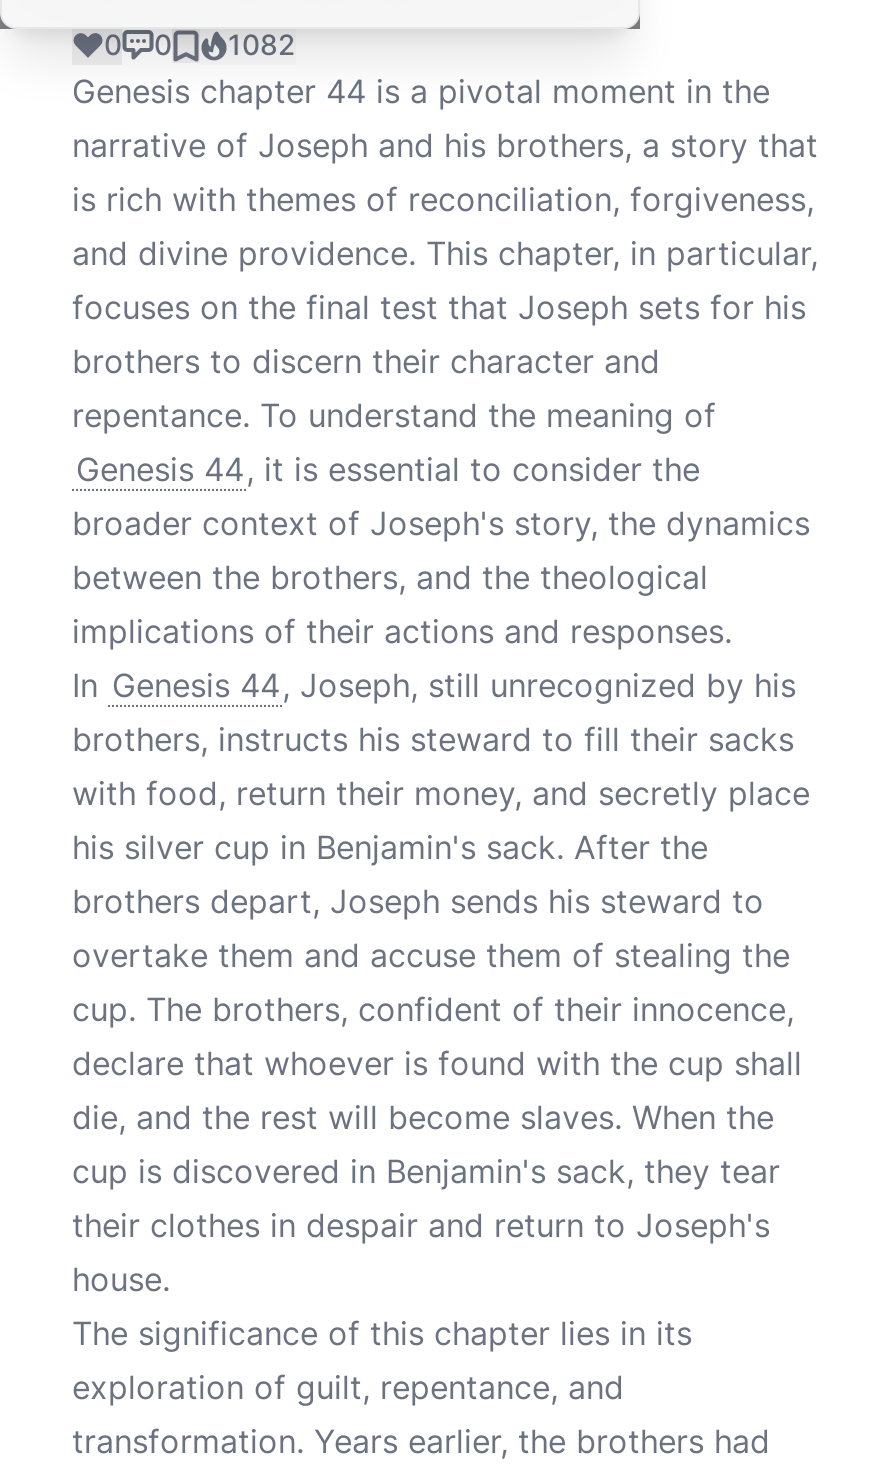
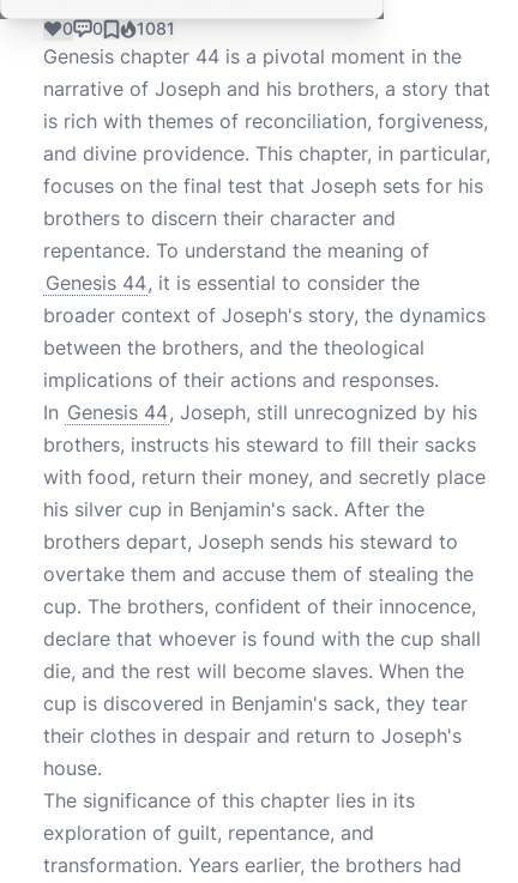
[104,27,296,61] 0 0 1082 -> [62,18,175,38] 0 0 1081

